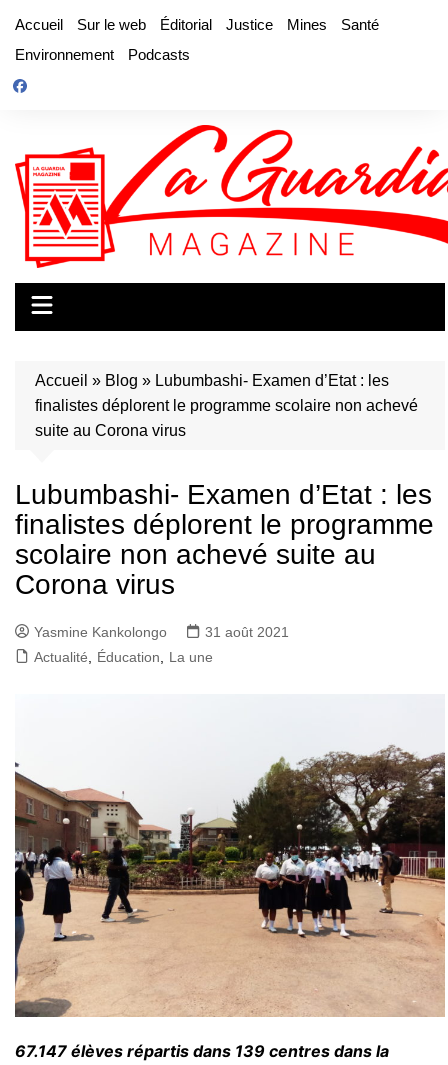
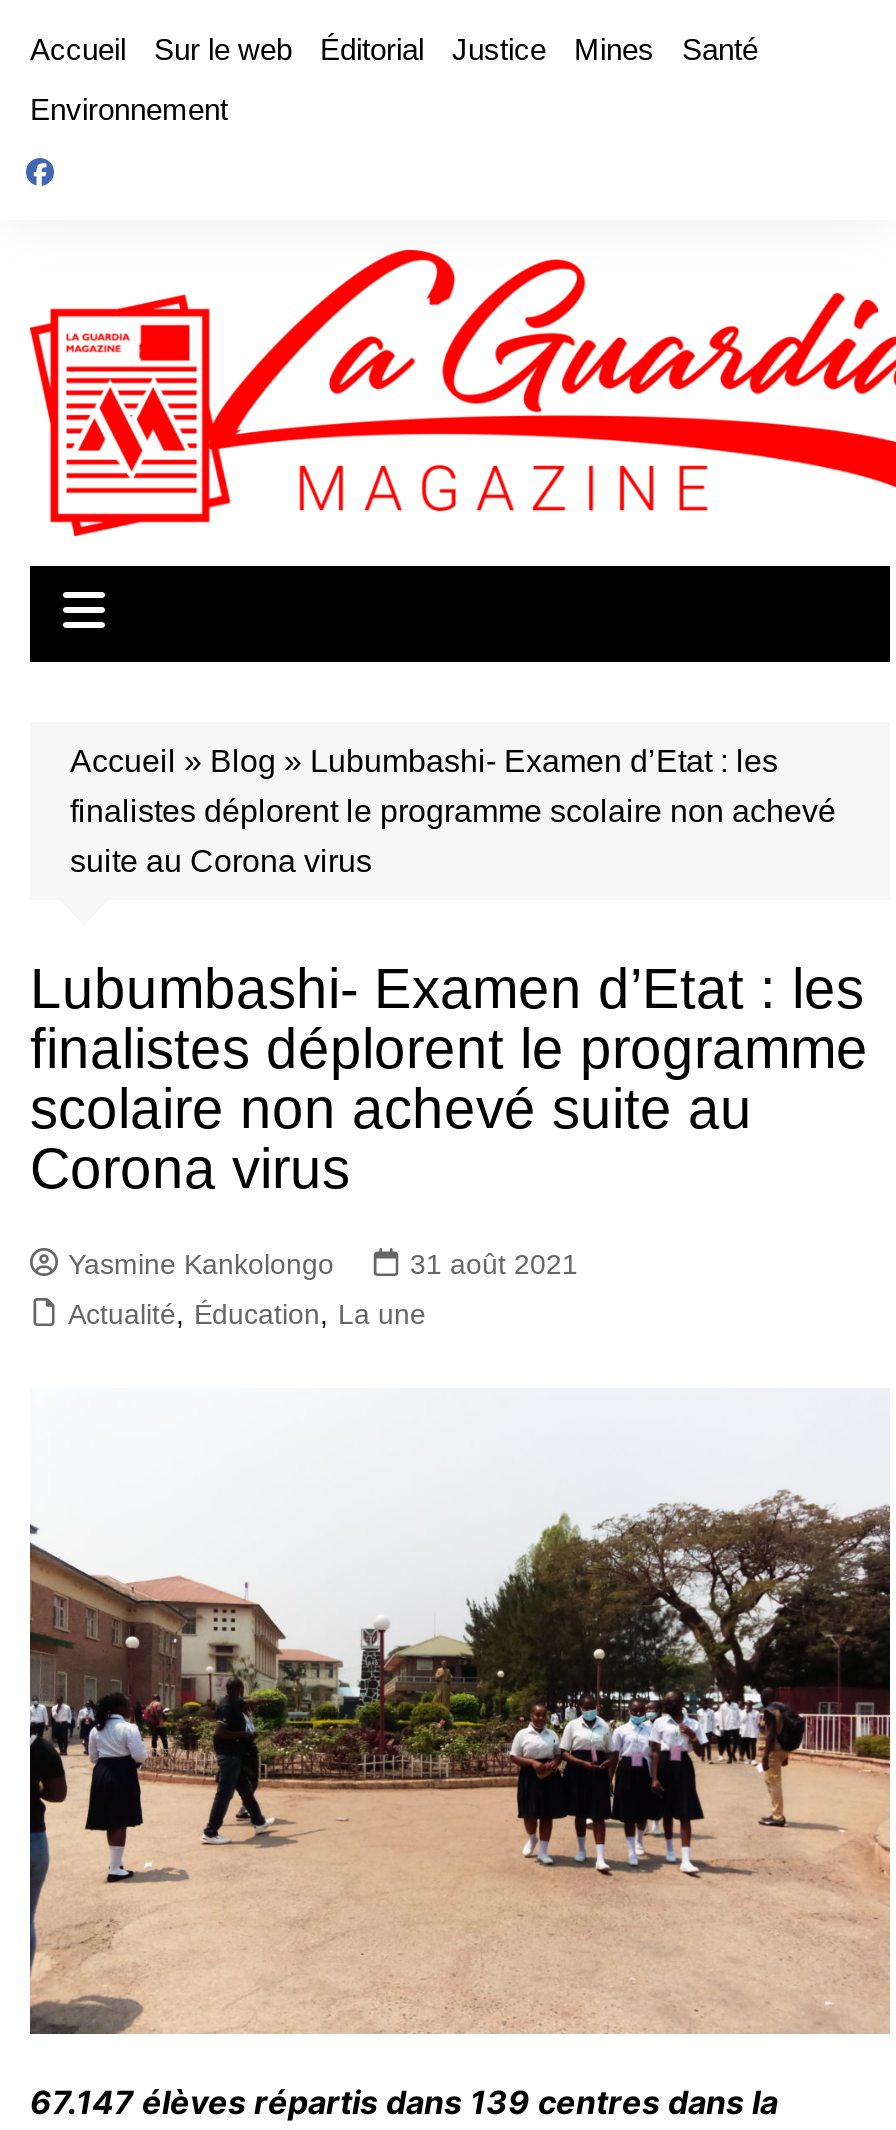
[128,46,190,63] Podcasts -> none

